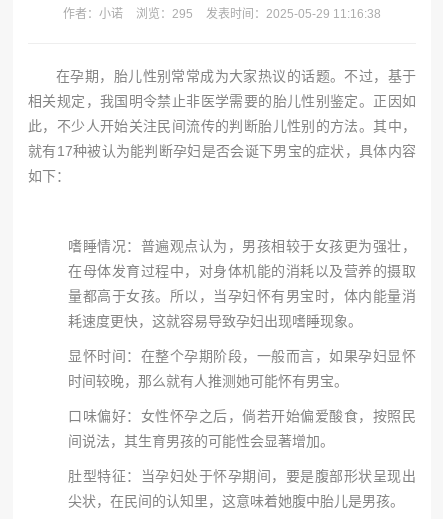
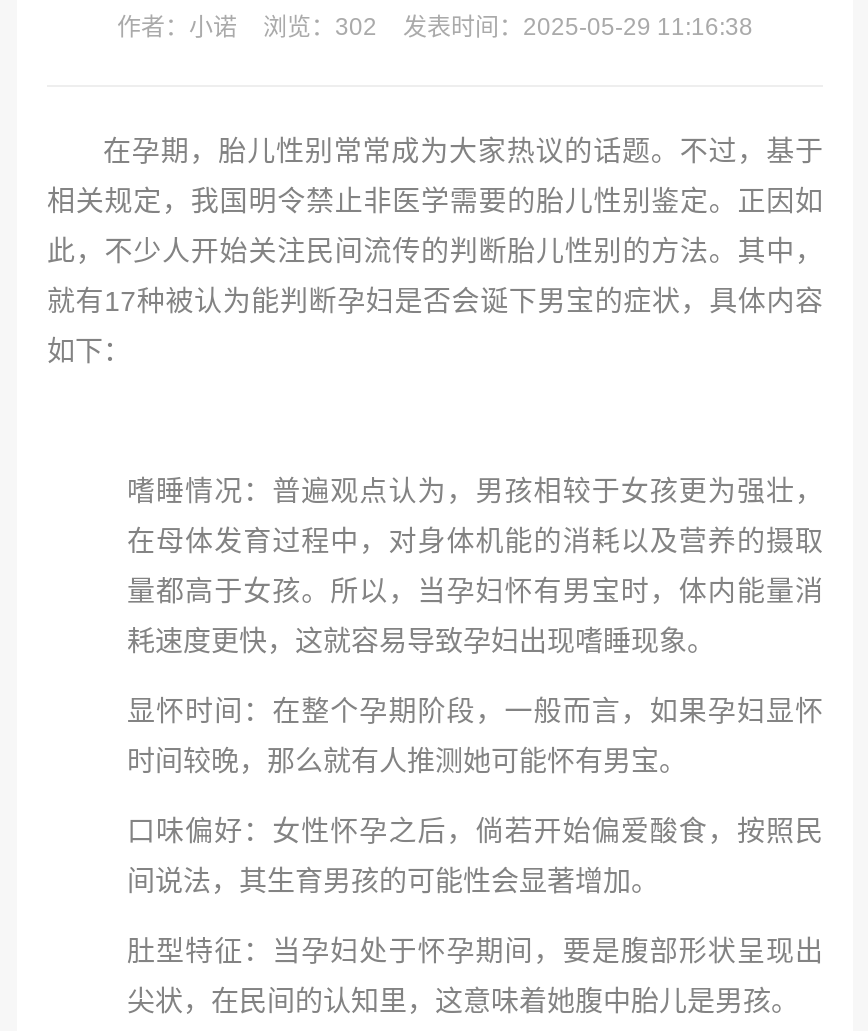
[63,7,381,21] 作者：小诺 浏览：295 发表时间：2025-05-29 11:16:38 -> [117,13,753,41] 作者：小诺 浏览：302 发表时间：2025-05-29 11:16:38

